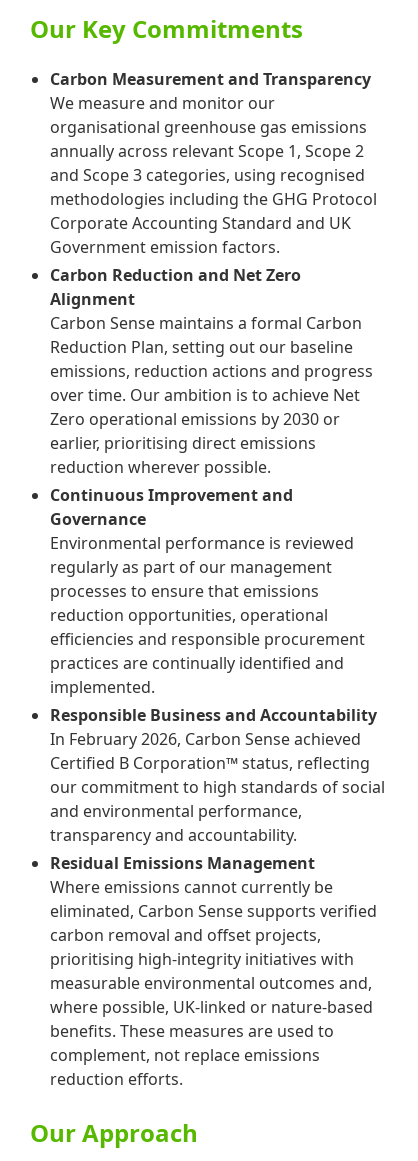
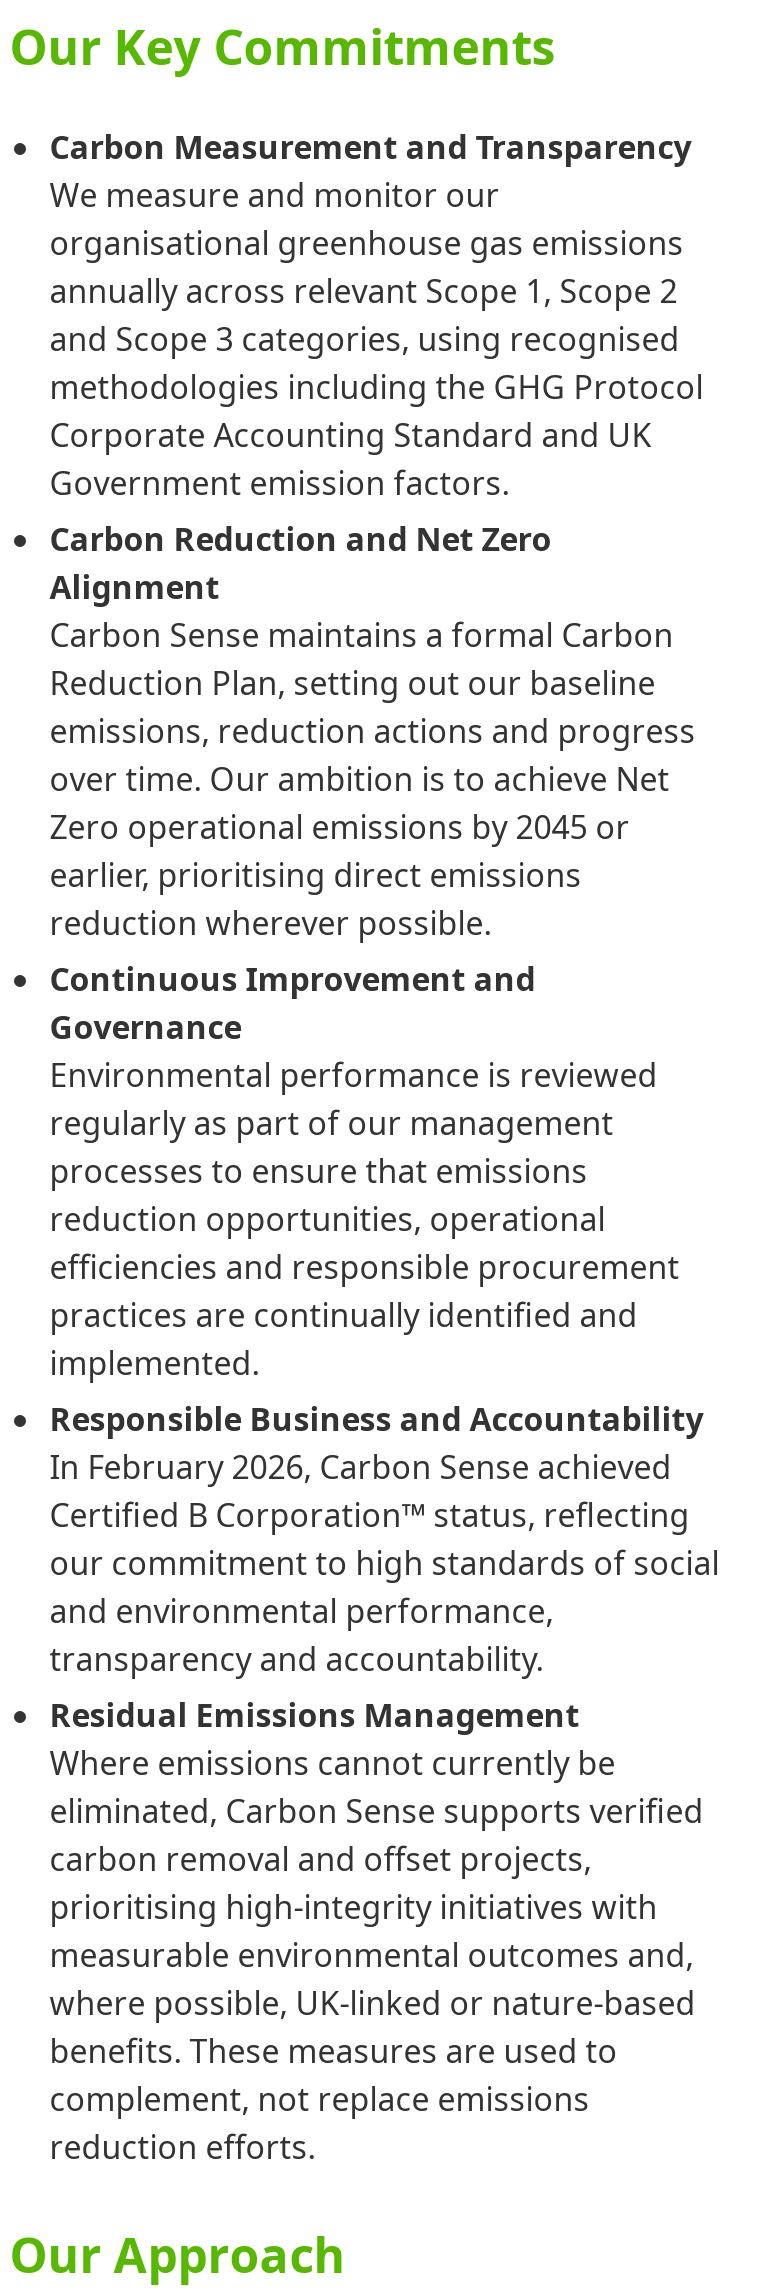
[50,408,340,430] Zero operational emissions by 2030 or -> [50,805,630,849] Zero operational emissions by 2045 or

